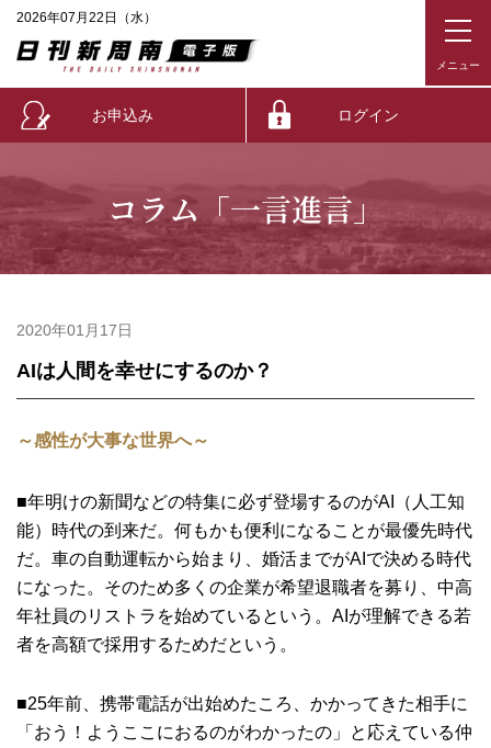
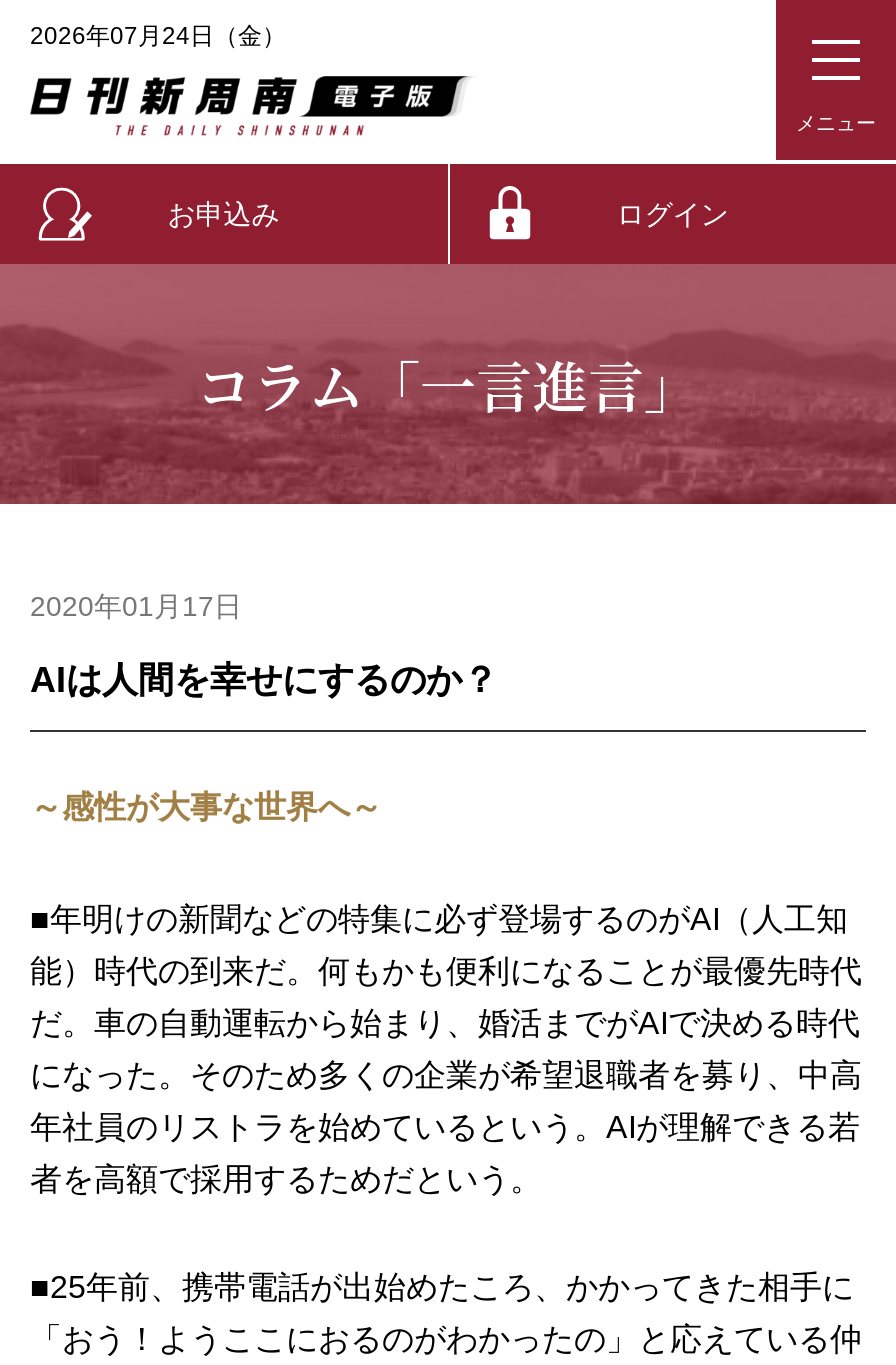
[16,10,157,25] 2026年07月22日（水） -> [30,22,286,50] 2026年07月24日（金）

